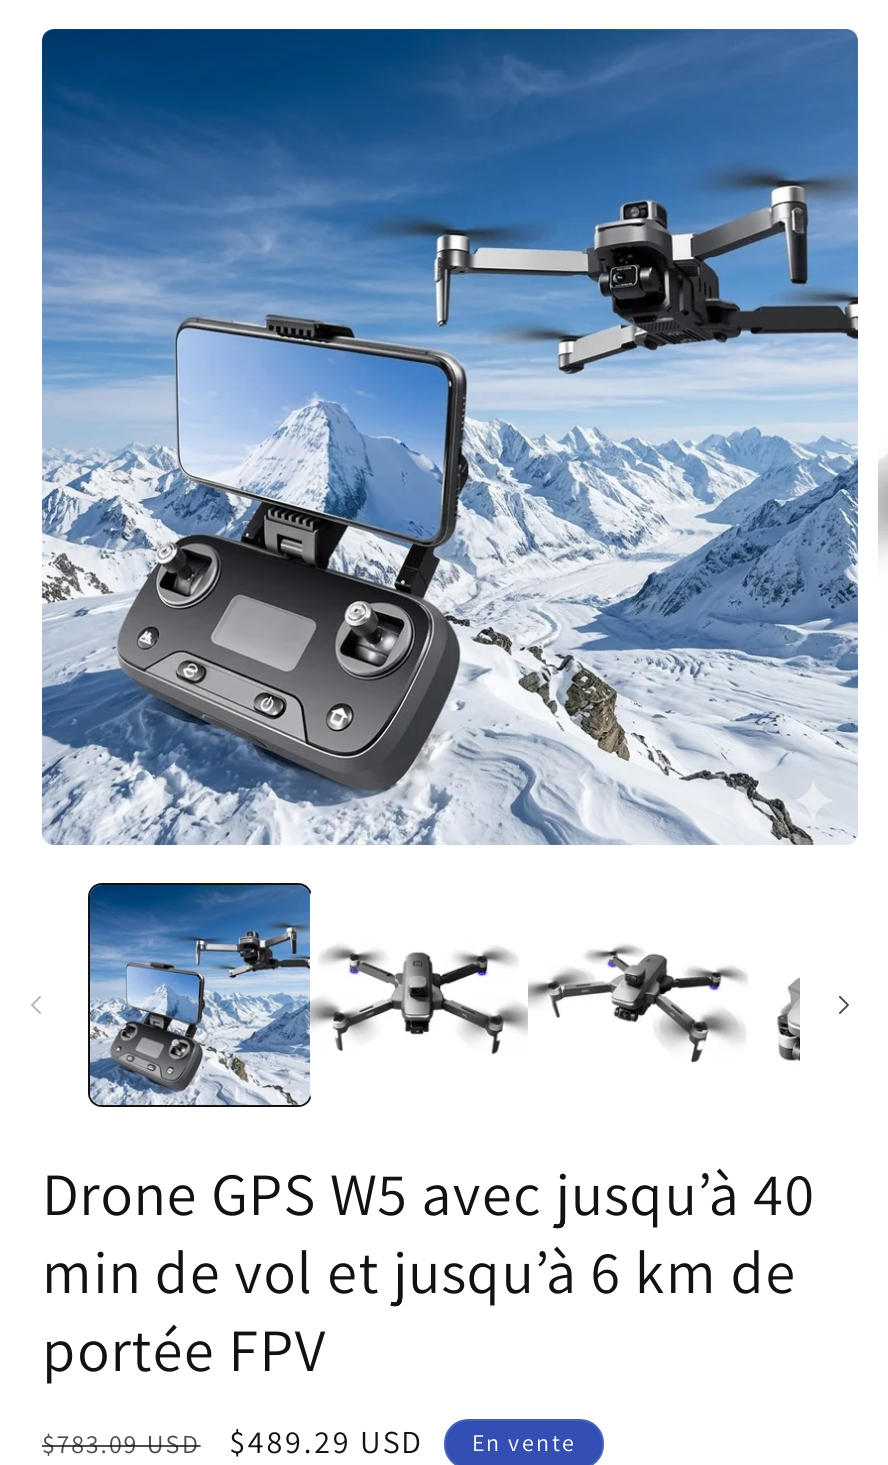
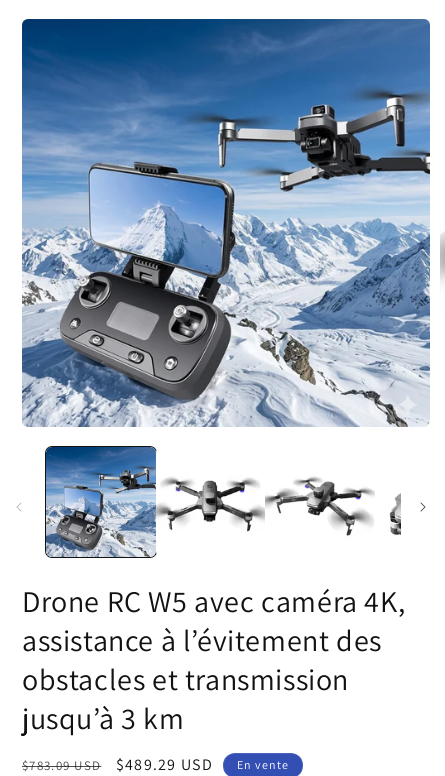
[42,1153,816,1389] Drone GPS W5 avec jusqu’à 40 | min de vol et jusqu’à 6 km de | portée FPV -> [22,581,405,738] Drone RC W5 avec caméra 4K, | assistance à l’évitement des | obstacles et transmission | jusqu’à 3 km

